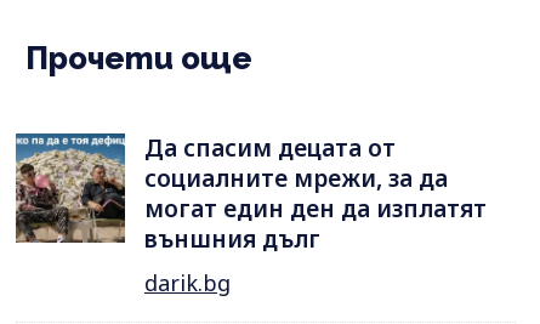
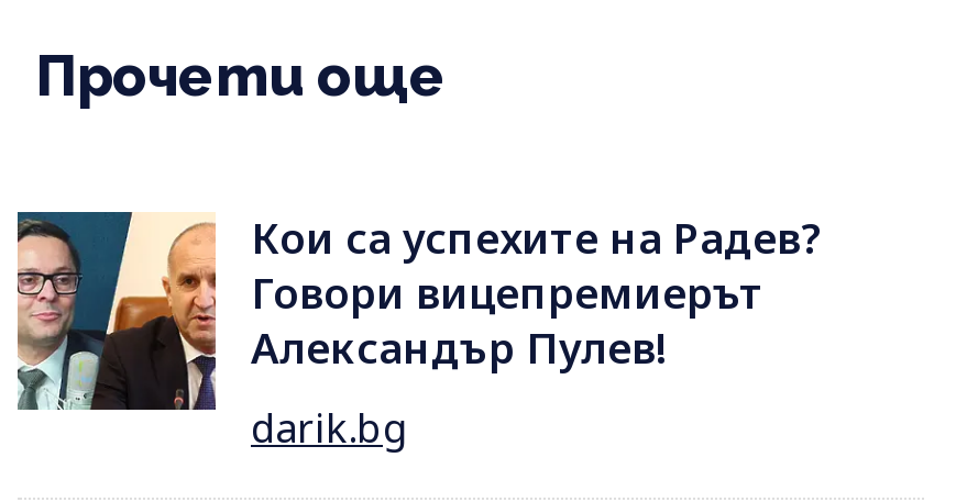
[15,132,487,254] [image] | Да спасим децата от | социалните мрежи, за да | могат един ден да изплатят | външния дълг -> [18,209,821,410] [image] | Кои са успехите на Радев? | Говори вицепремиерът | Александър Пулев!

